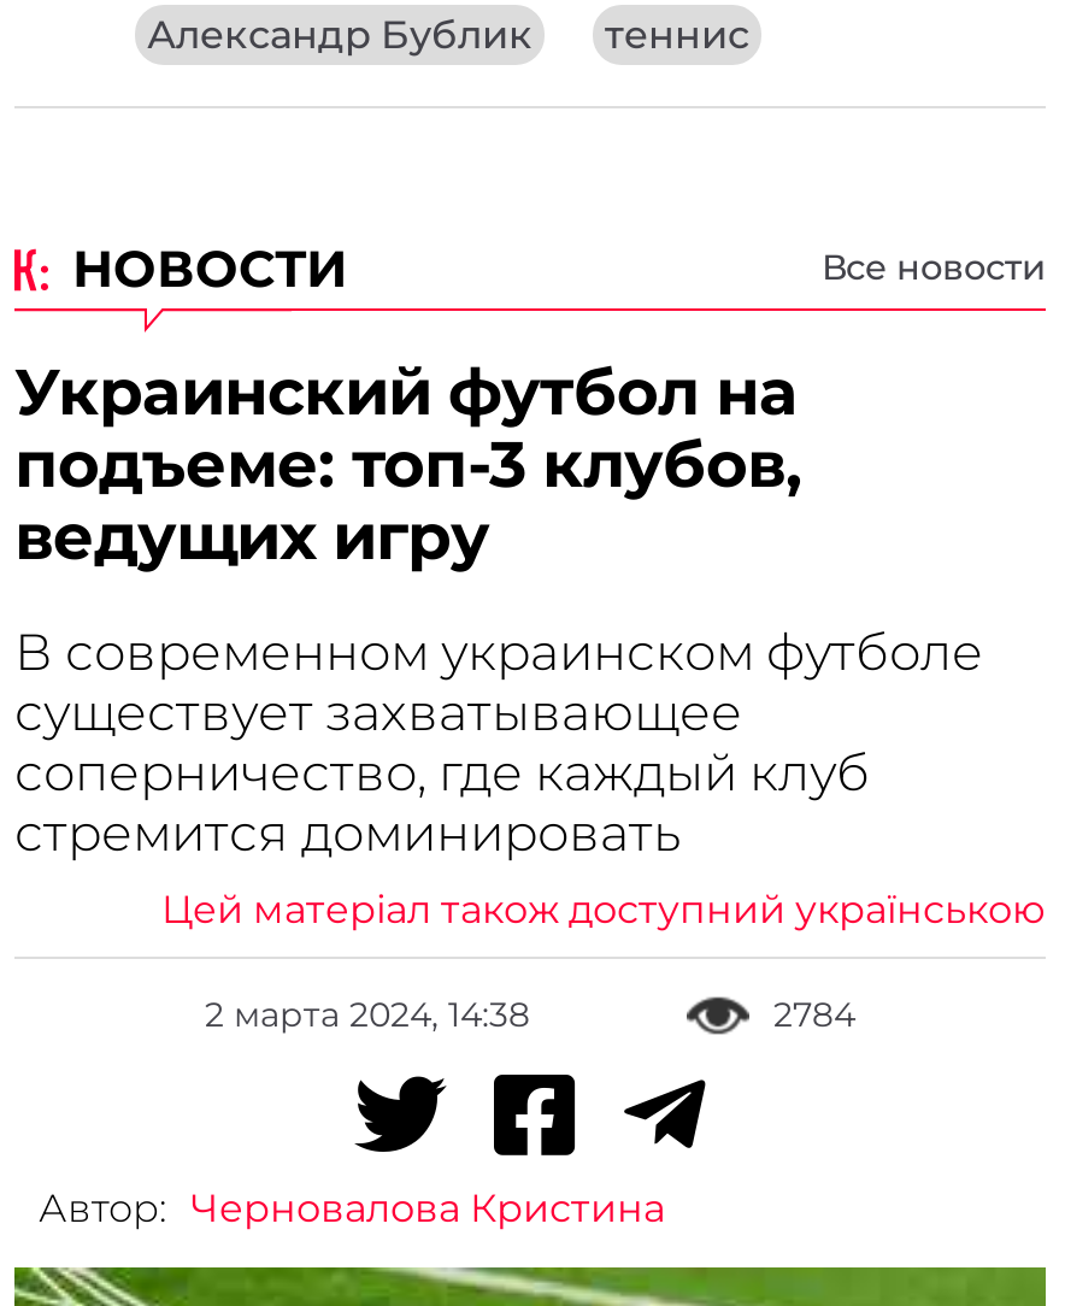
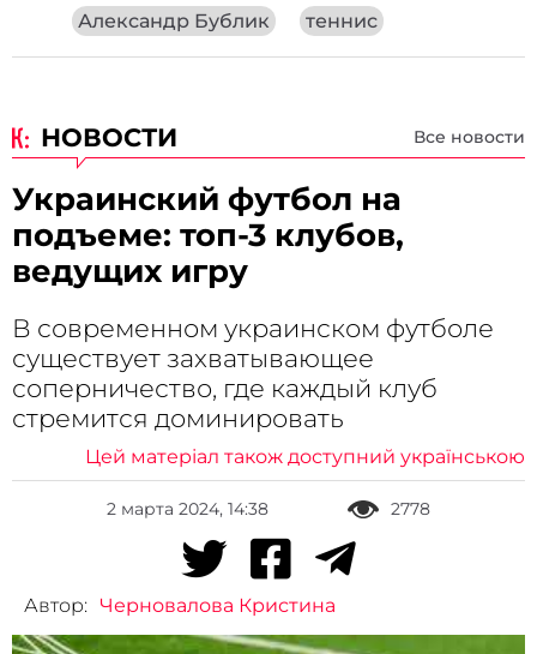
[773,992,855,1035] 2784 -> [391,498,430,519] 2778

